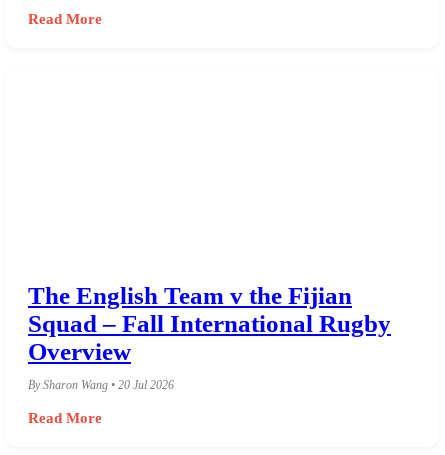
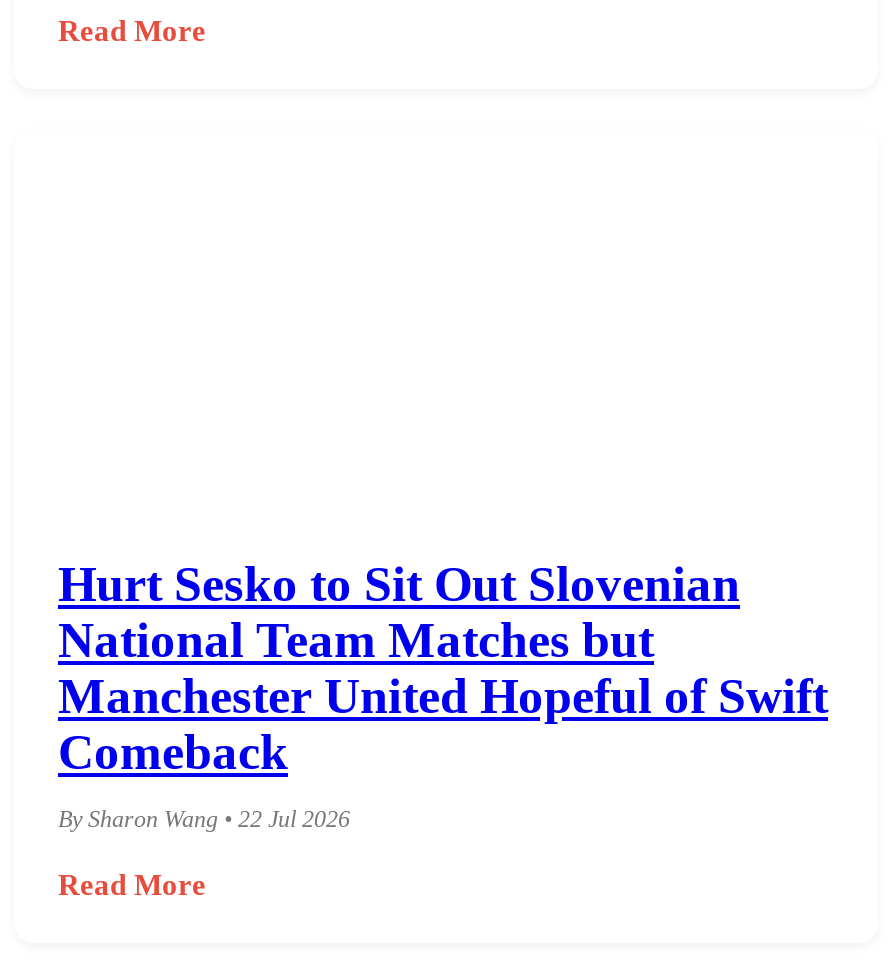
[28,282,391,365] The English Team v the Fijian | Squad – Fall International Rugby | Overview -> [58,558,828,780] Hurt Sesko to Sit Out Slovenian | National Team Matches but | Manchester United Hopeful of Swift | Comeback
[28,378,174,392] By Sharon Wang • 20 Jul 2026 -> [58,806,350,834] By Sharon Wang • 22 Jul 2026

